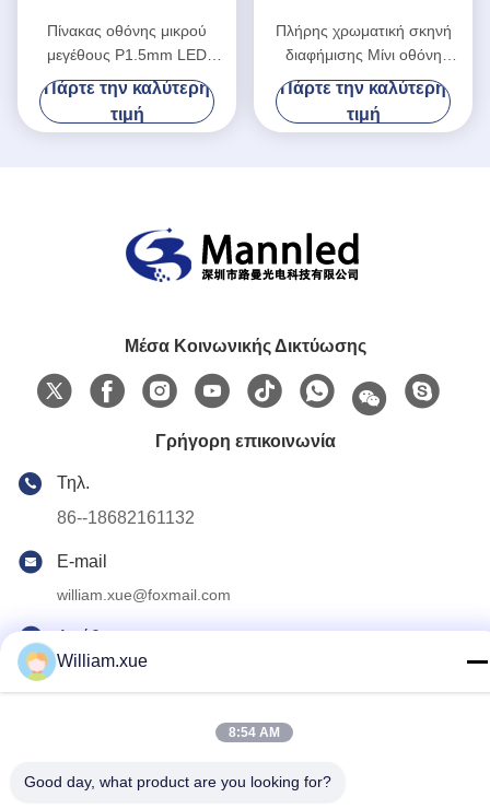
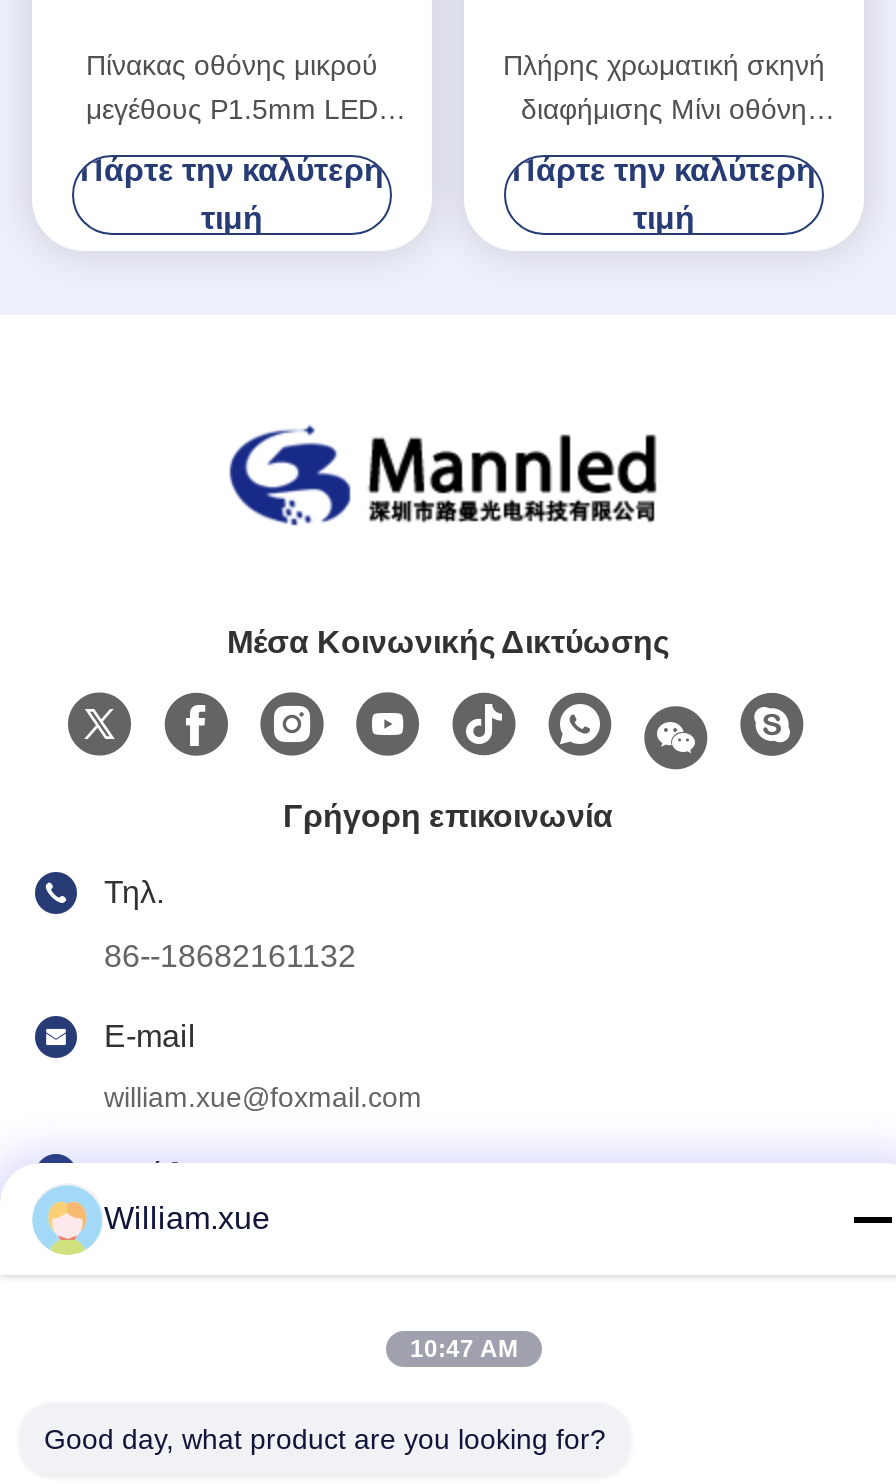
[228,725,279,740] 8:54 AM -> [410,1335,518,1363] 10:47 AM

